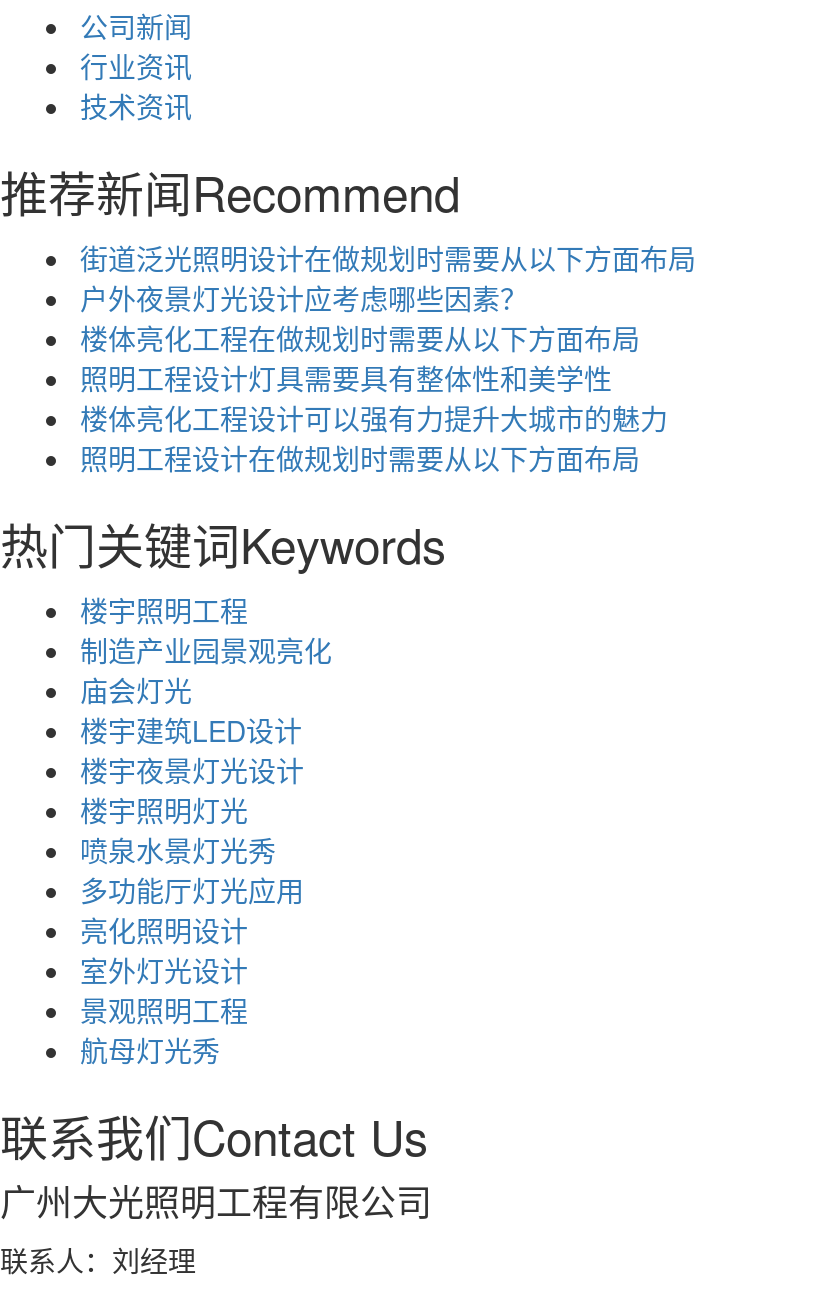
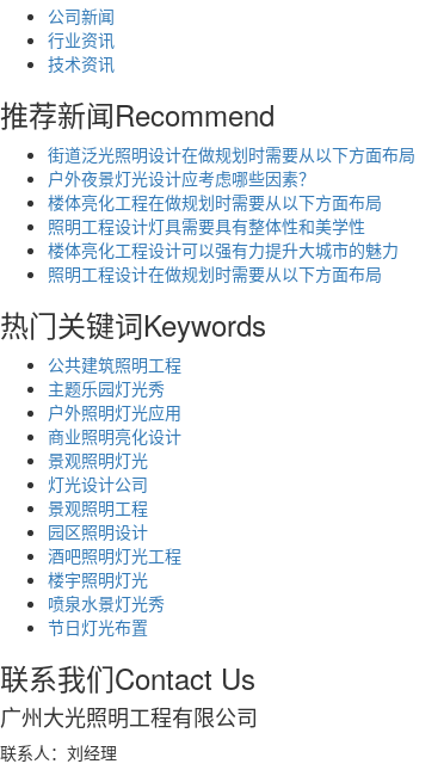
[80,590,332,790] 楼宇照明工程 | 制造产业园景观亮化 | 庙会灯光 | 楼宇建筑LED设计 | 楼宇夜景灯光设计 -> [48,352,181,567] 公共建筑照明工程 | 主题乐园灯光秀 | 户外照明灯光应用 | 商业照明亮化设计 | 景观照明灯光 | 灯光设计公司 | 园区照明设计 | 酒吧照明灯光工程
moved [80,790,276,870] -> [48,567,165,615]: 楼宇照明灯光 | 喷泉水景灯光秀
[80,870,304,1070] 多功能厅灯光应用 | 亮化照明设计 | 室外灯光设计 | 航母灯光秀 -> [48,615,148,639] 节日灯光布置
moved [80,990,248,1030] -> [48,495,148,519]: 景观照明工程

